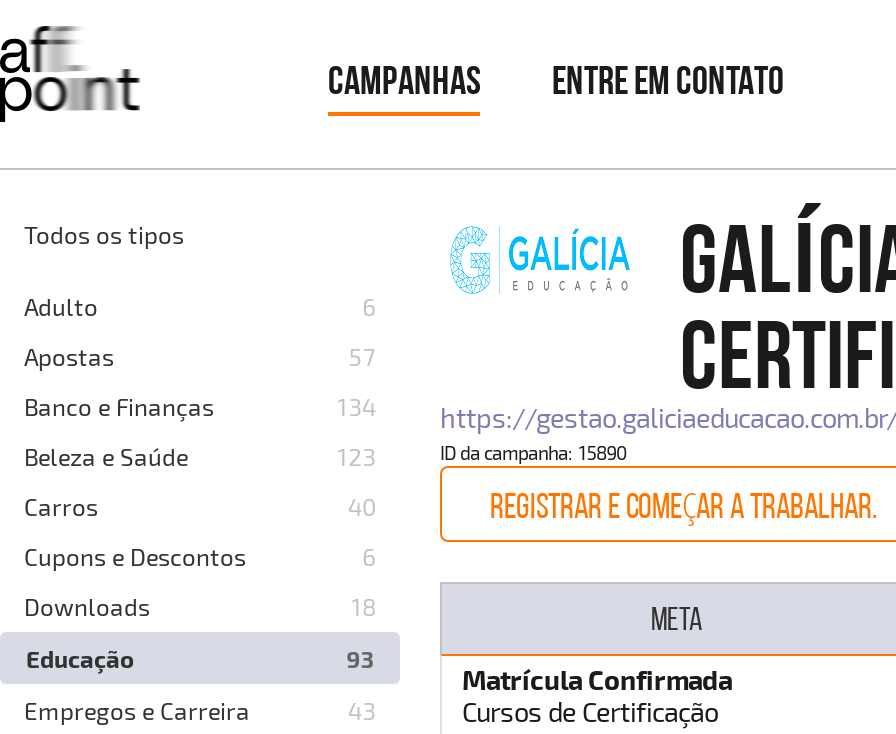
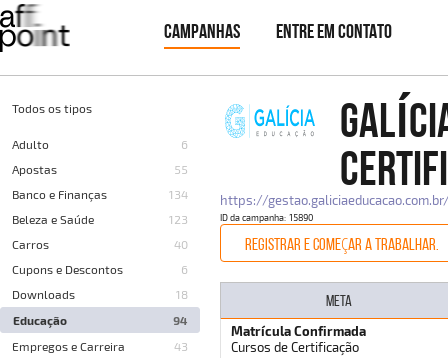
[348,342,376,370] 57 -> [174,162,188,176] 55
[346,644,374,672] 93 -> [173,313,187,327] 94

